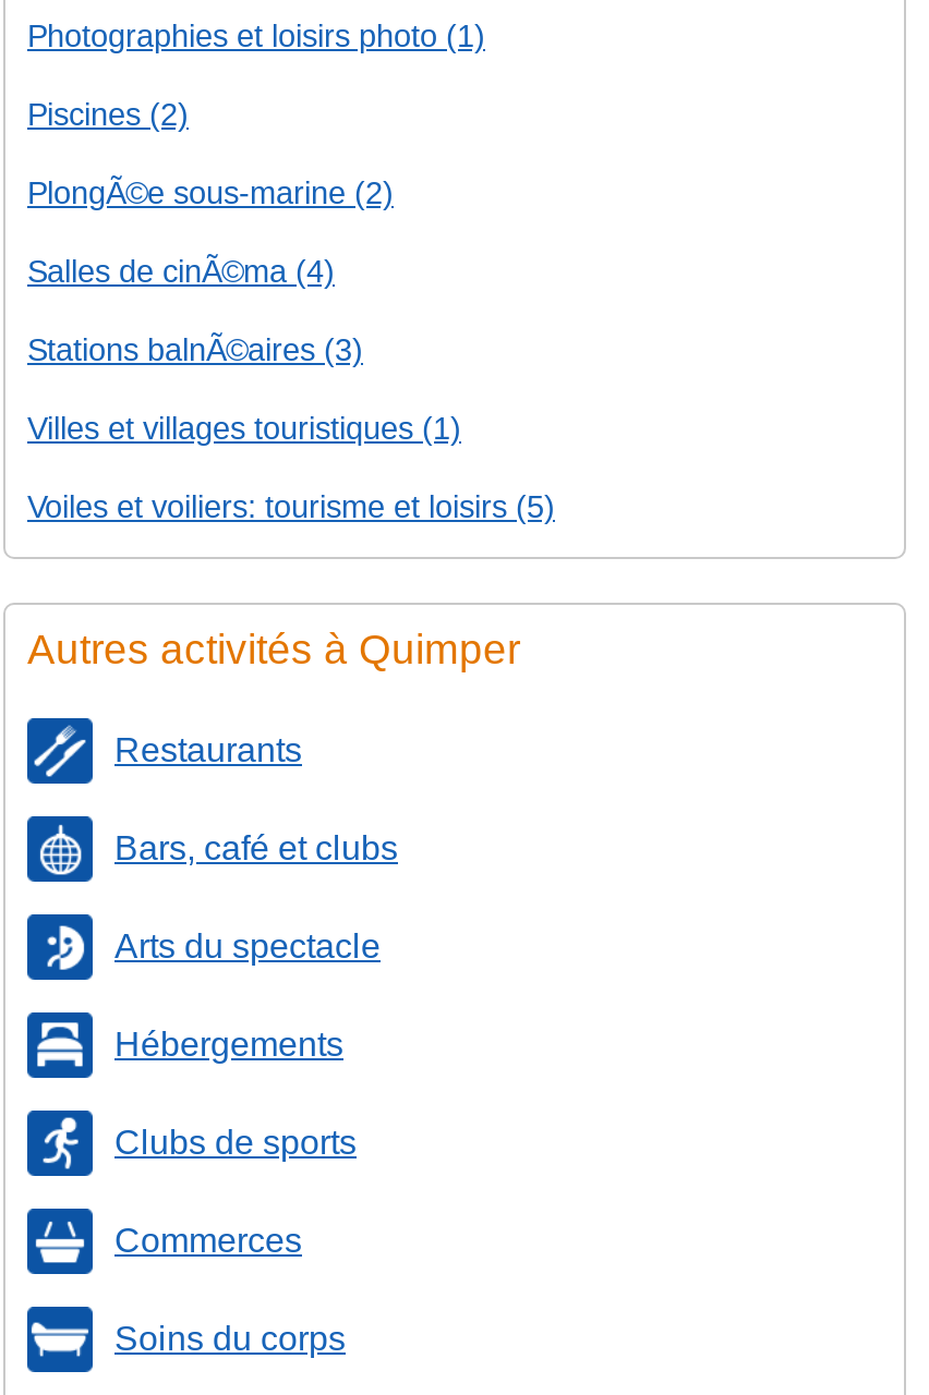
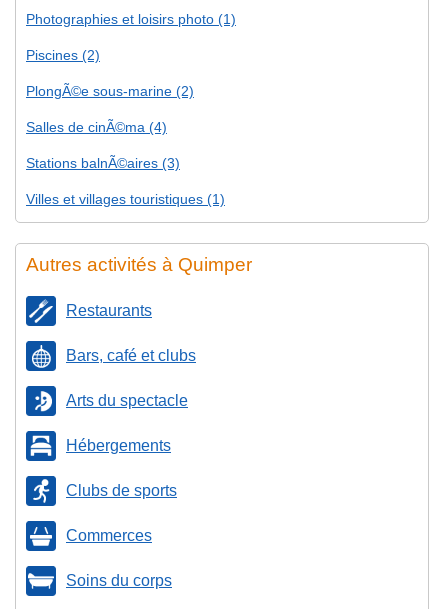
[27,489,555,524] Voiles et voiliers: tourisme et loisirs (5) -> none

